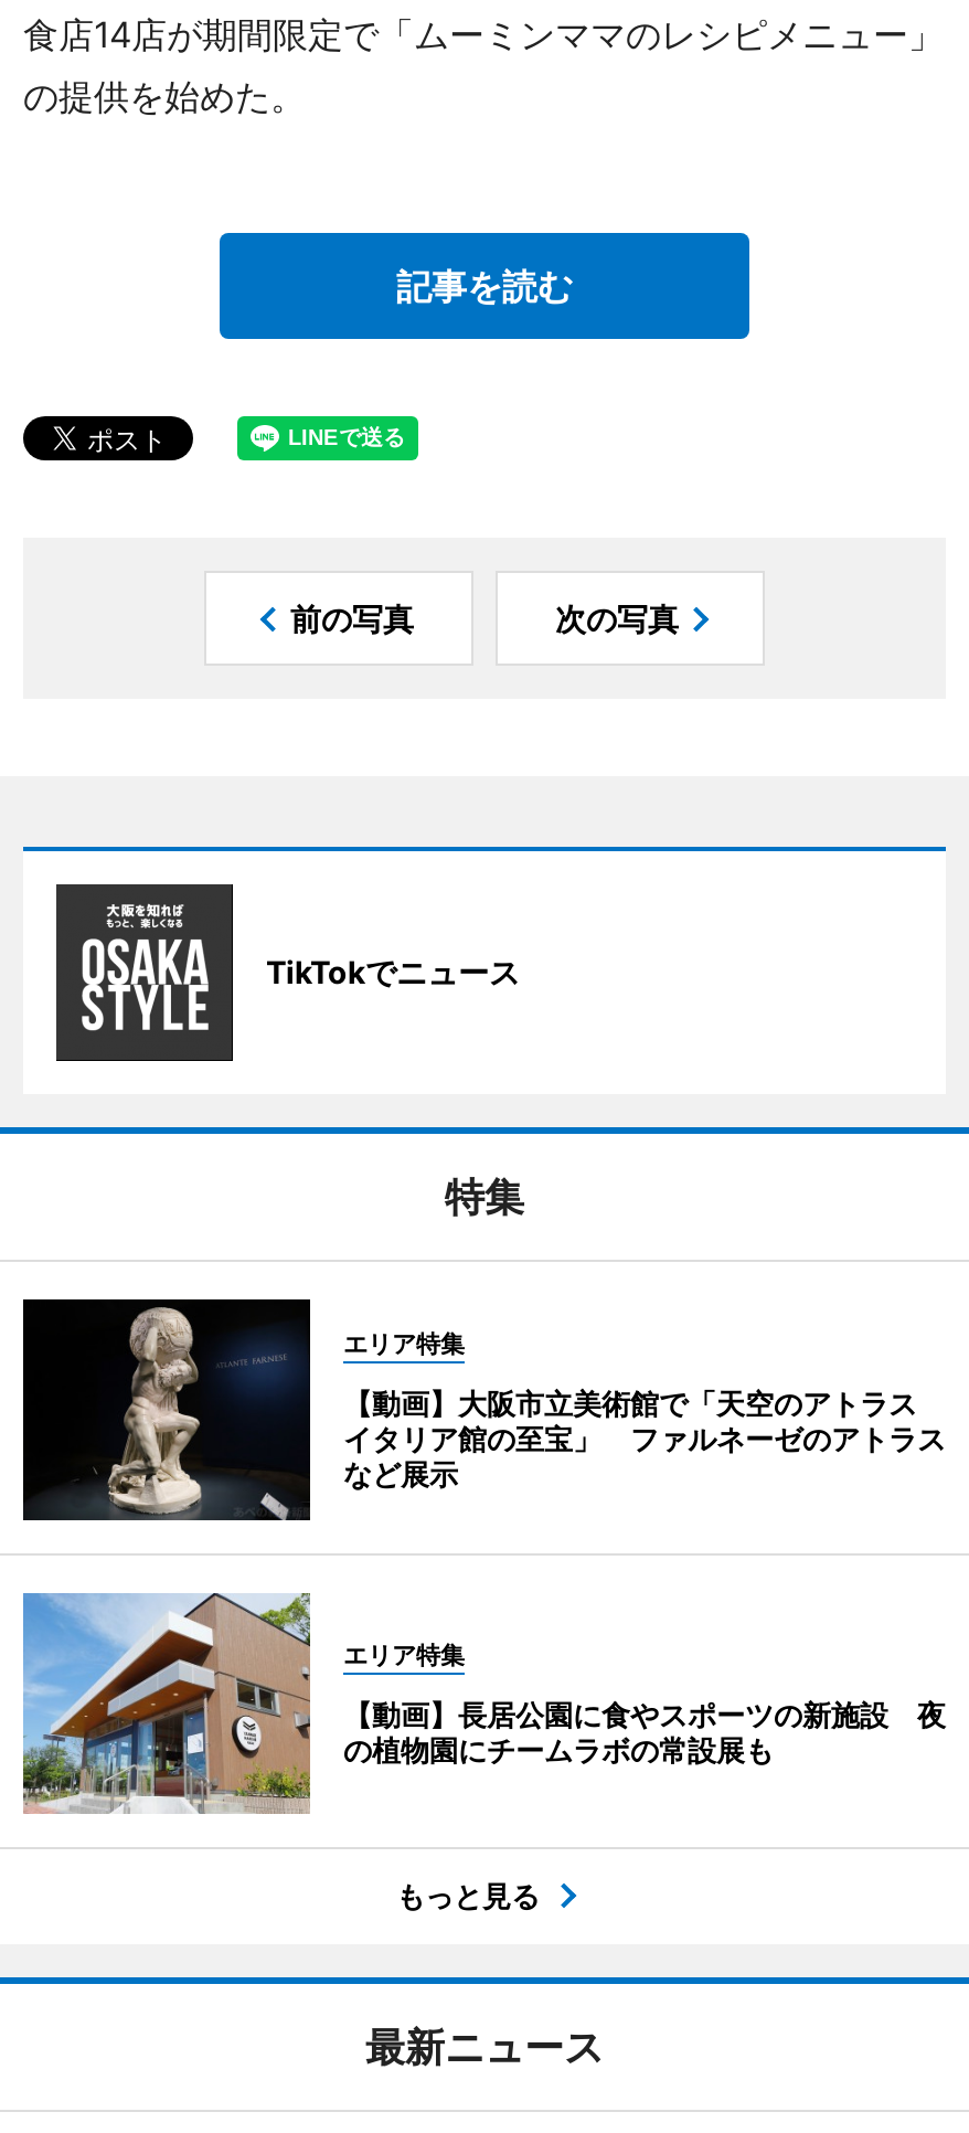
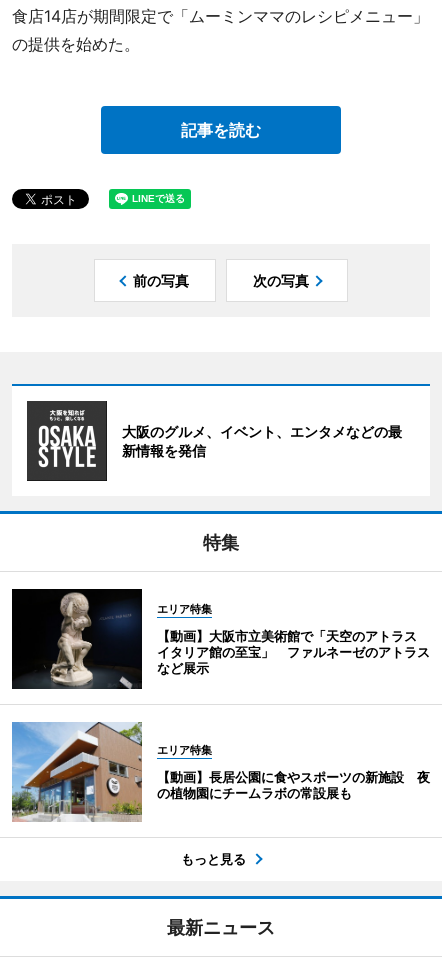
[266,952,520,989] TikTokでニュース -> [122,422,402,458] 大阪のグルメ、イベント、エンタメなどの最 | 新情報を発信

